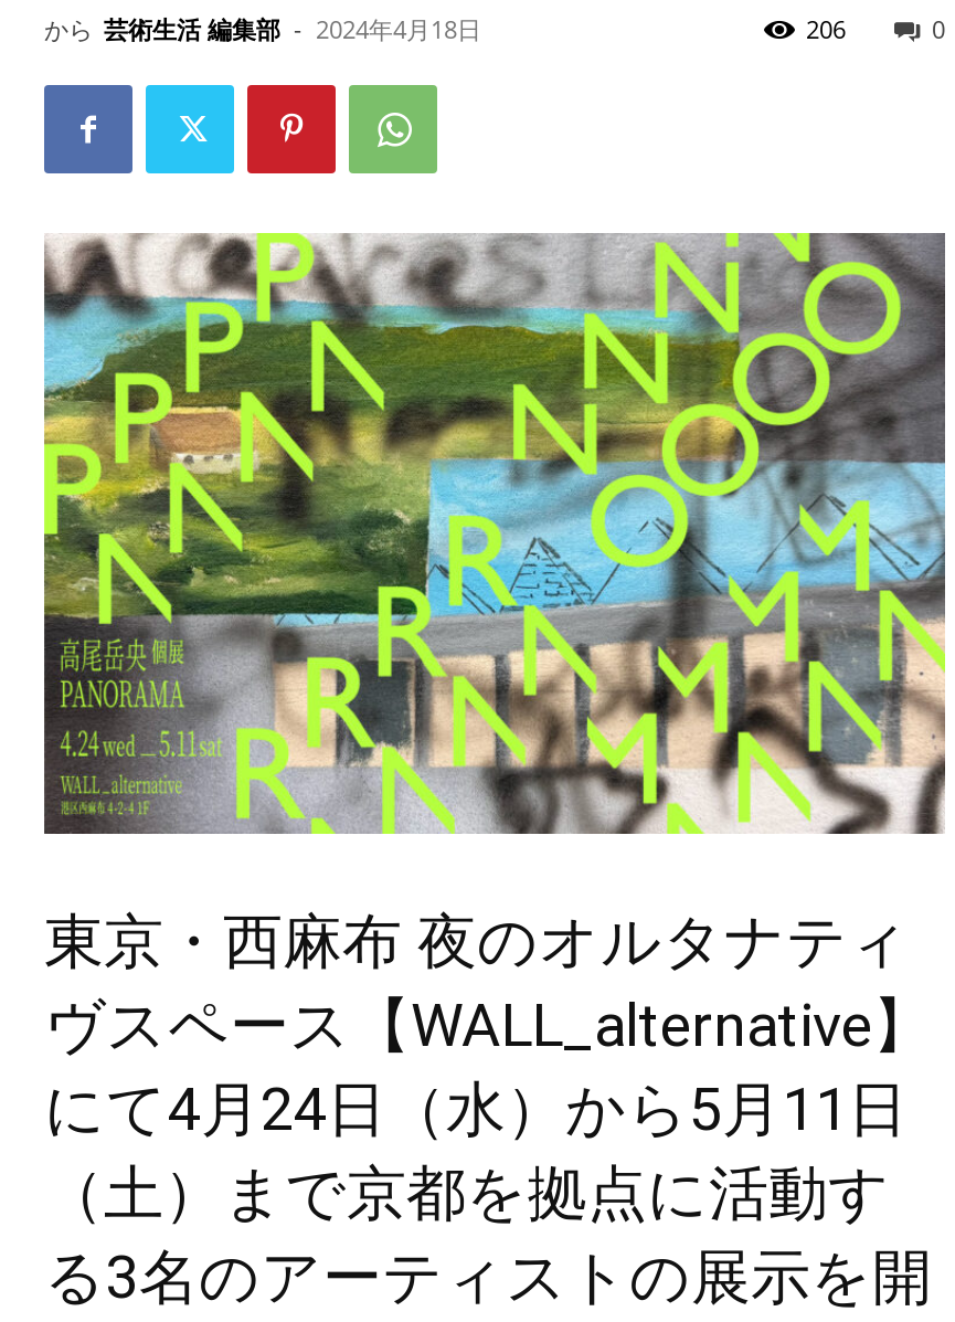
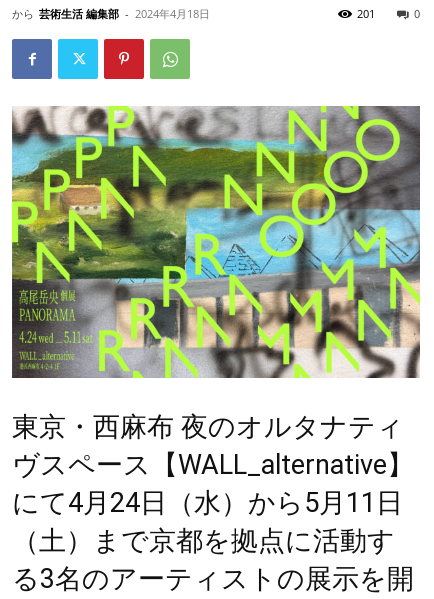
[806,12,846,45] 206 -> [357,6,375,21] 201

